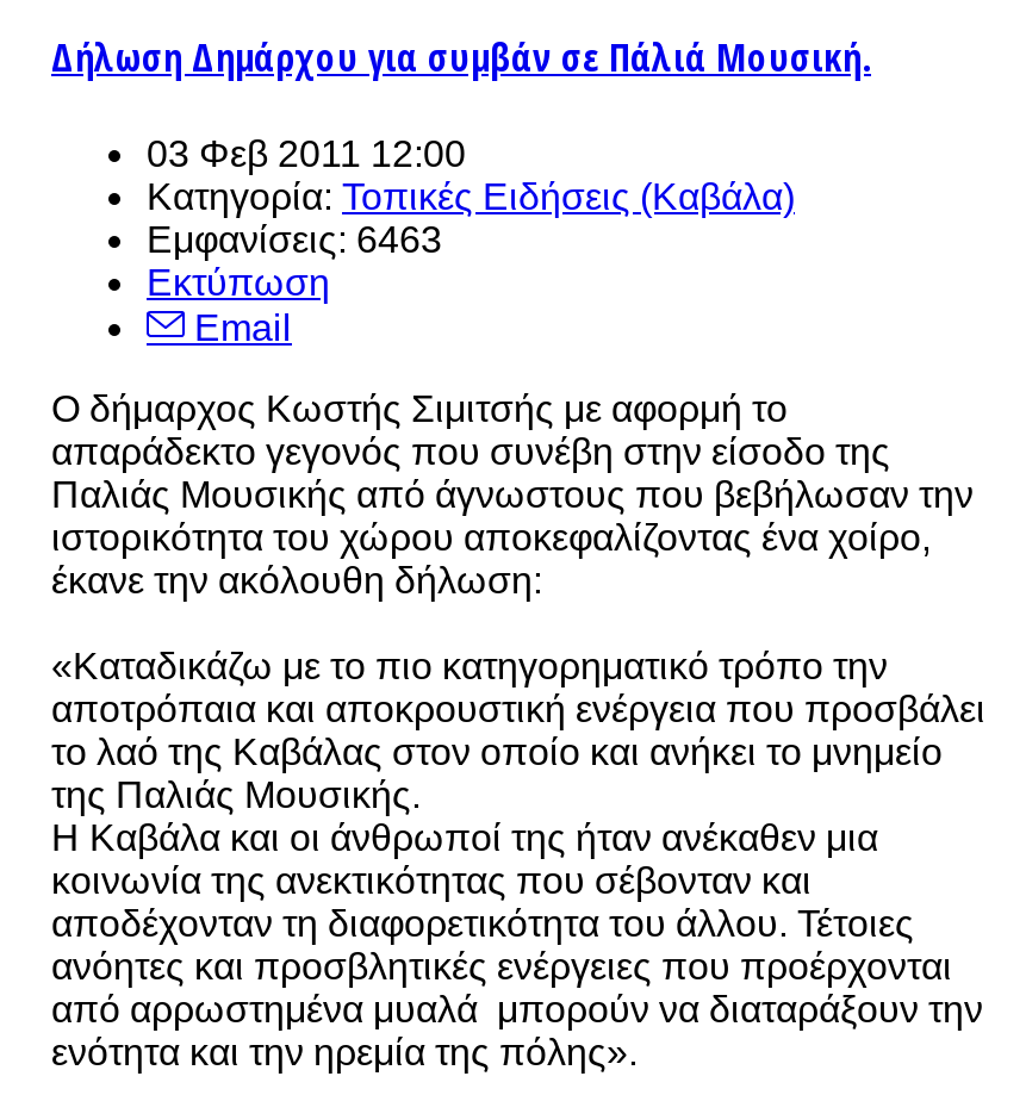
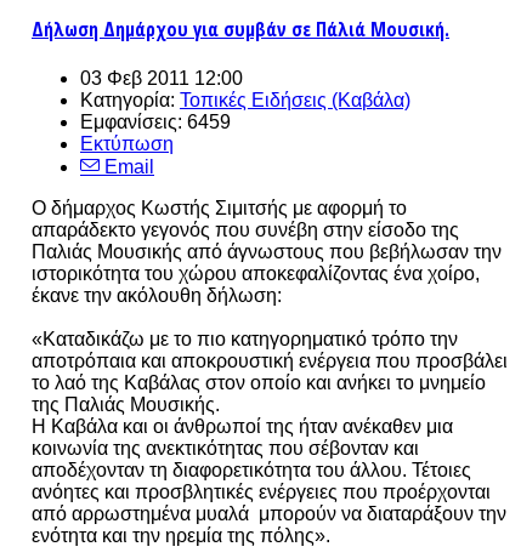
[147,219,442,259] Εμφανίσεις: 6463 -> [80,111,231,132] Εμφανίσεις: 6459

